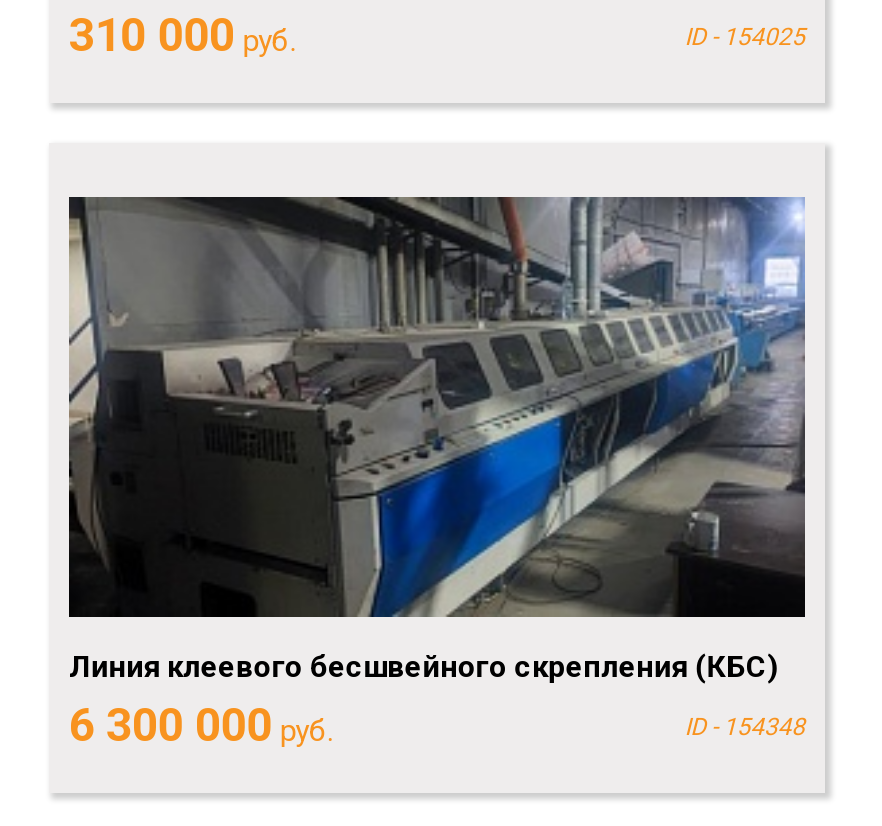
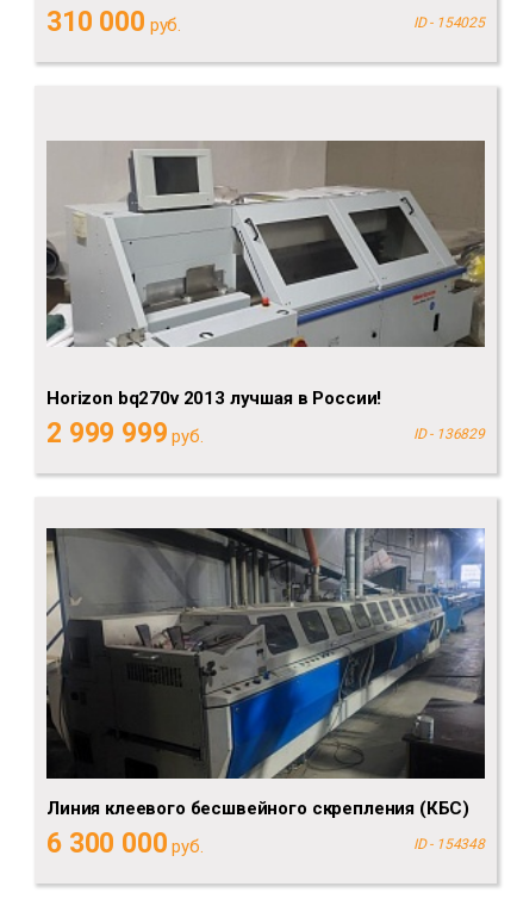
none -> [46,139,486,449] [image] | Horizon bq270v 2013 лучшая в России! | 2 999 999 руб. | ID - 136829

